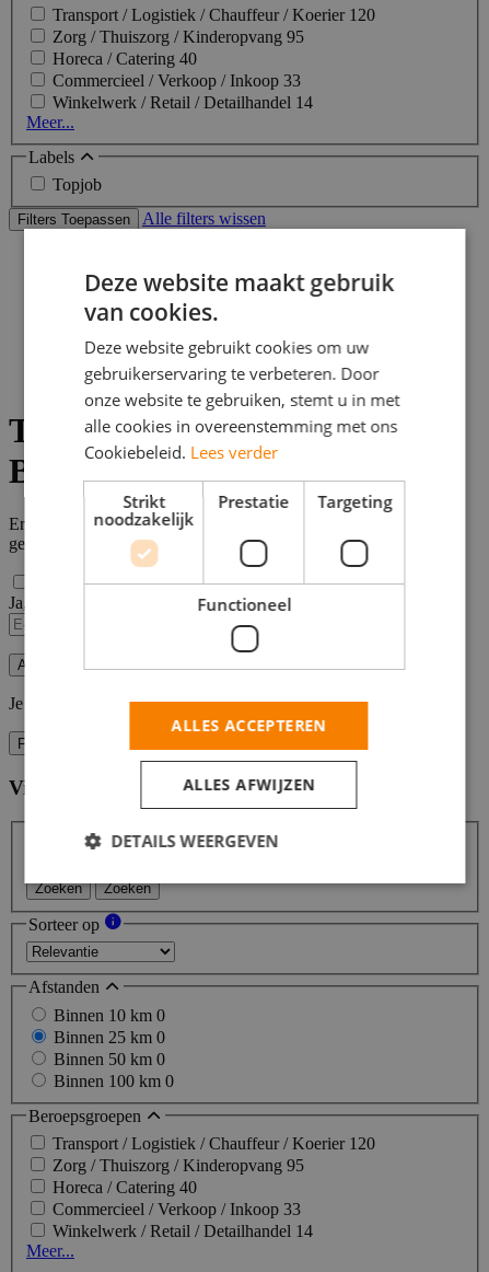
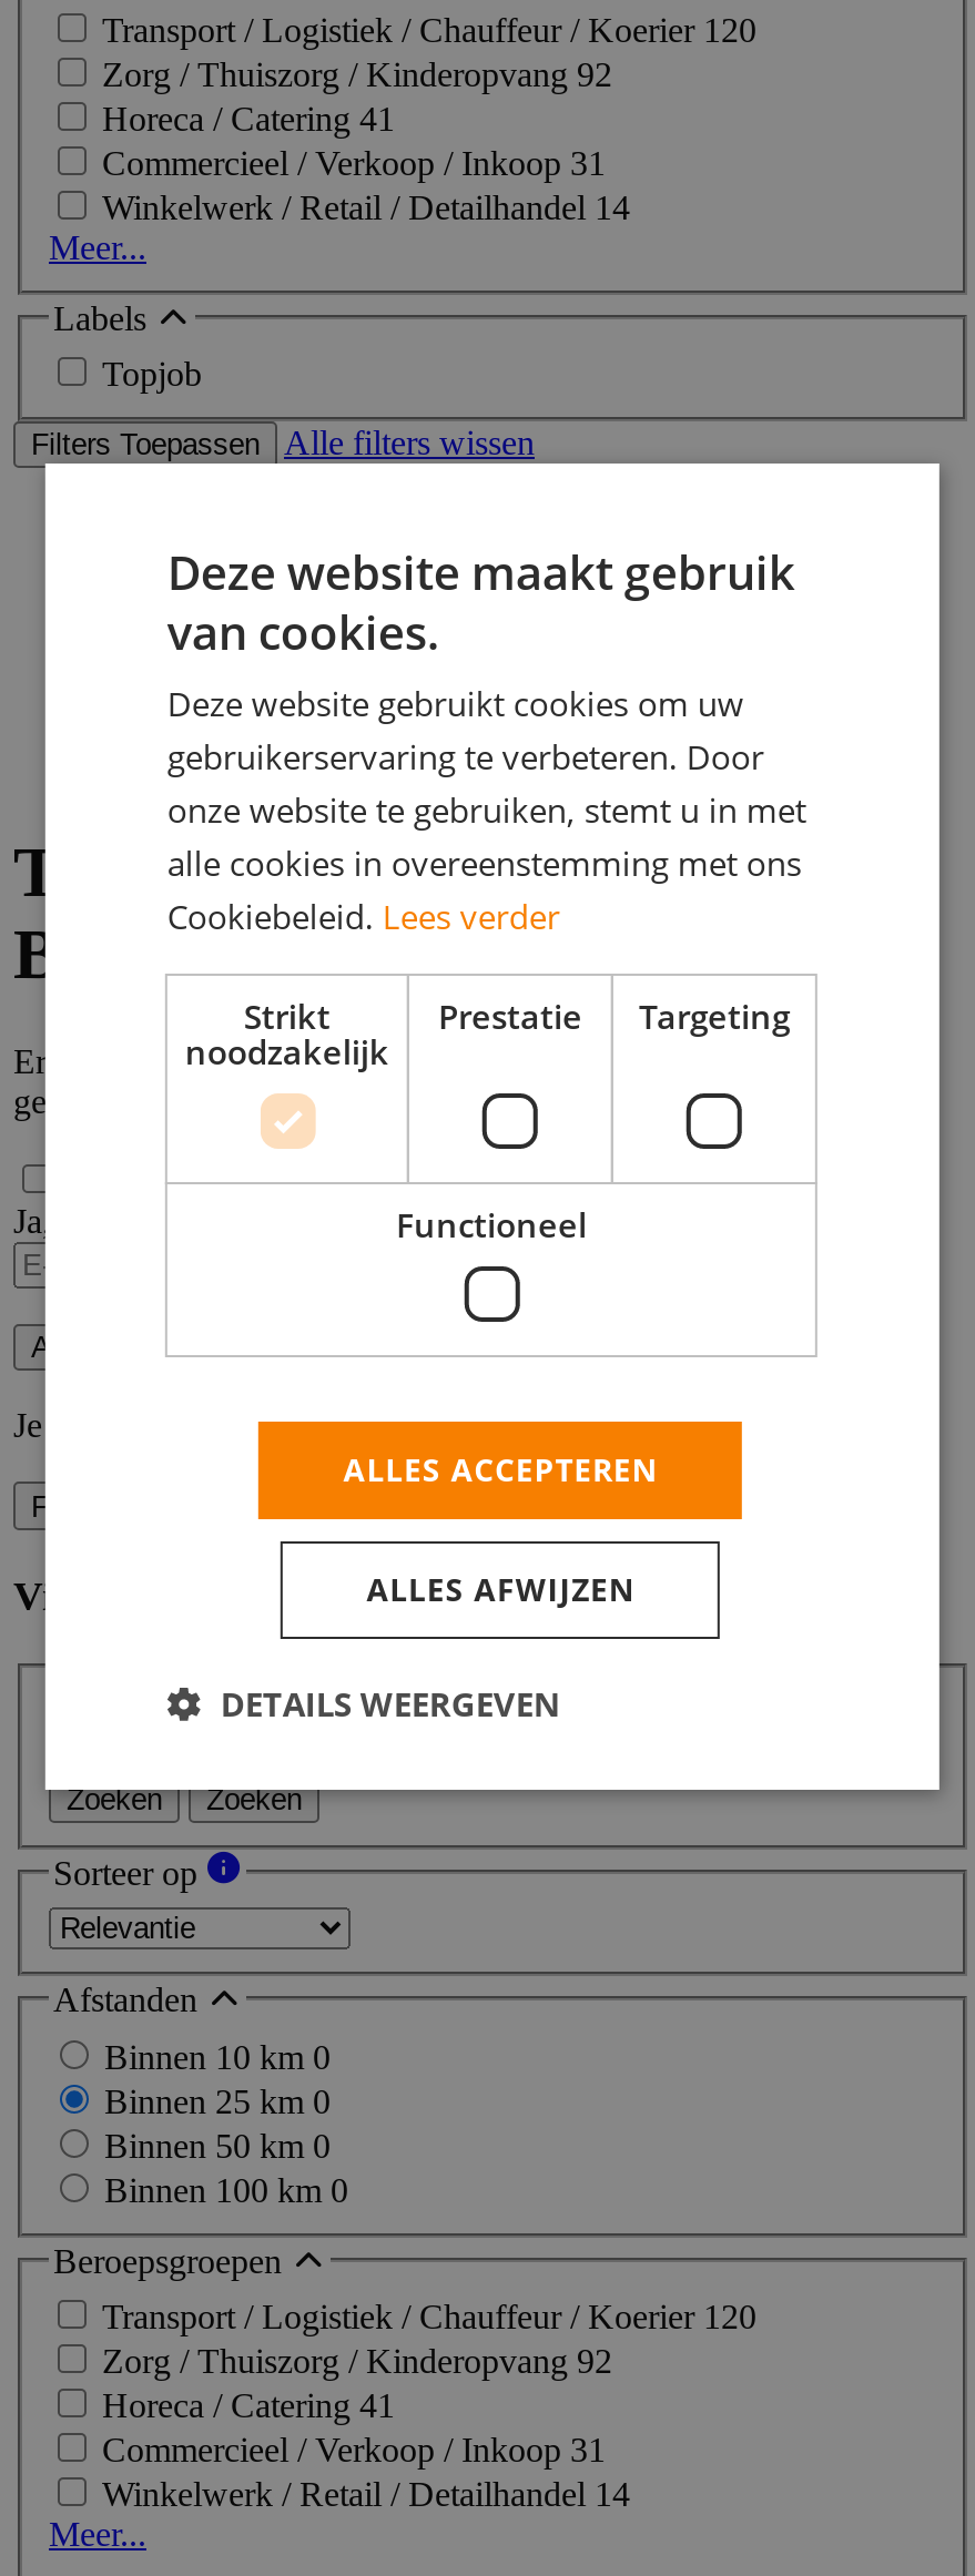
[53,27,304,46] Zorg / Thuiszorg / Kinderopvang 95 -> [102,55,612,93] Zorg / Thuiszorg / Kinderopvang 92
[53,49,197,68] Horeca / Catering 40 -> [102,99,395,137] Horeca / Catering 41
[53,71,301,90] Commercieel / Verkoop / Inkoop 33 -> [102,144,606,181] Commercieel / Verkoop / Inkoop 31
[53,1156,304,1175] Zorg / Thuiszorg / Kinderopvang 95 -> [102,2342,612,2380] Zorg / Thuiszorg / Kinderopvang 92
[53,1178,197,1197] Horeca / Catering 40 -> [102,2387,395,2424] Horeca / Catering 41
[53,1200,301,1218] Commercieel / Verkoop / Inkoop 33 -> [102,2431,606,2469] Commercieel / Verkoop / Inkoop 31

